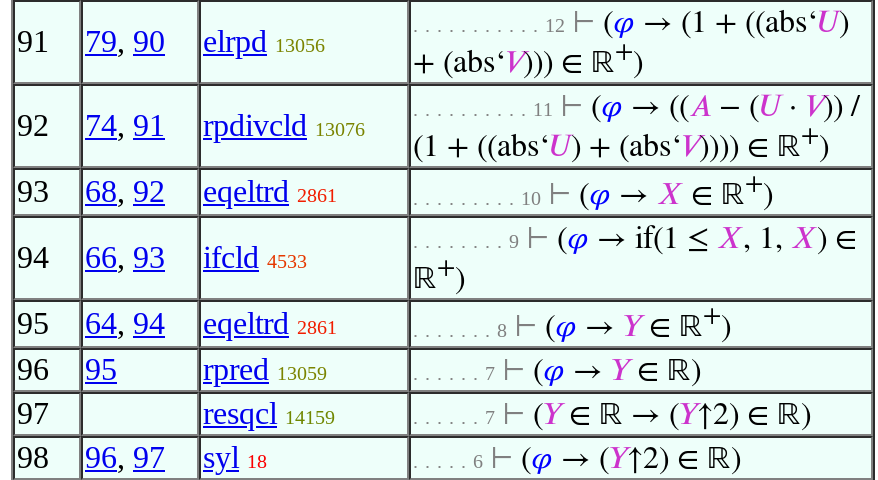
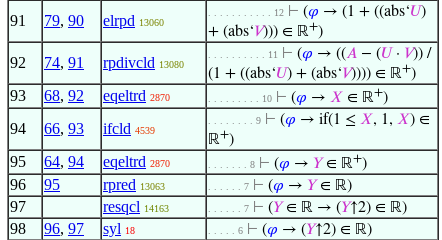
[17,24,325,58] 91 79, 90 elrpd 13056 -> [10,12,164,29] 91 79, 90 elrpd 13060
[203,108,365,142] rpdivcld 13076 -> [103,54,184,71] rpdivcld 13080
[17,174,337,208] 93 68, 92 eqeltrd 2861 -> [10,87,170,104] 93 68, 92 eqeltrd 2870
[17,240,307,274] 94 66, 93 ifcld 4533 -> [10,120,155,137] 94 66, 93 ifcld 4539
[17,306,337,340] 95 64, 94 eqeltrd 2861 -> [10,153,170,170] 95 64, 94 eqeltrd 2870
[203,352,327,386] rpred 13059 -> [103,176,165,193] rpred 13063
[203,396,335,430] resqcl 14159 -> [103,198,169,215] resqcl 14163

